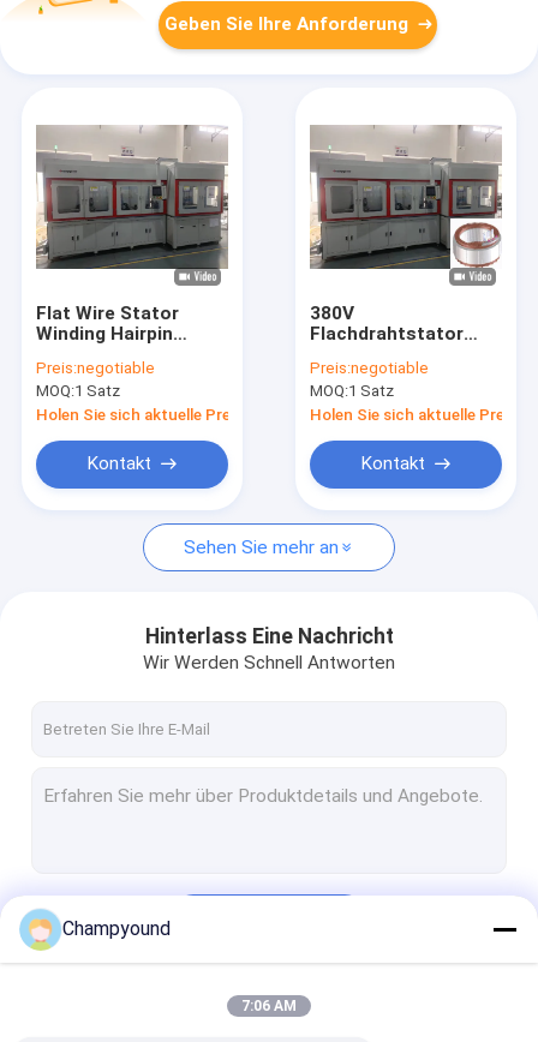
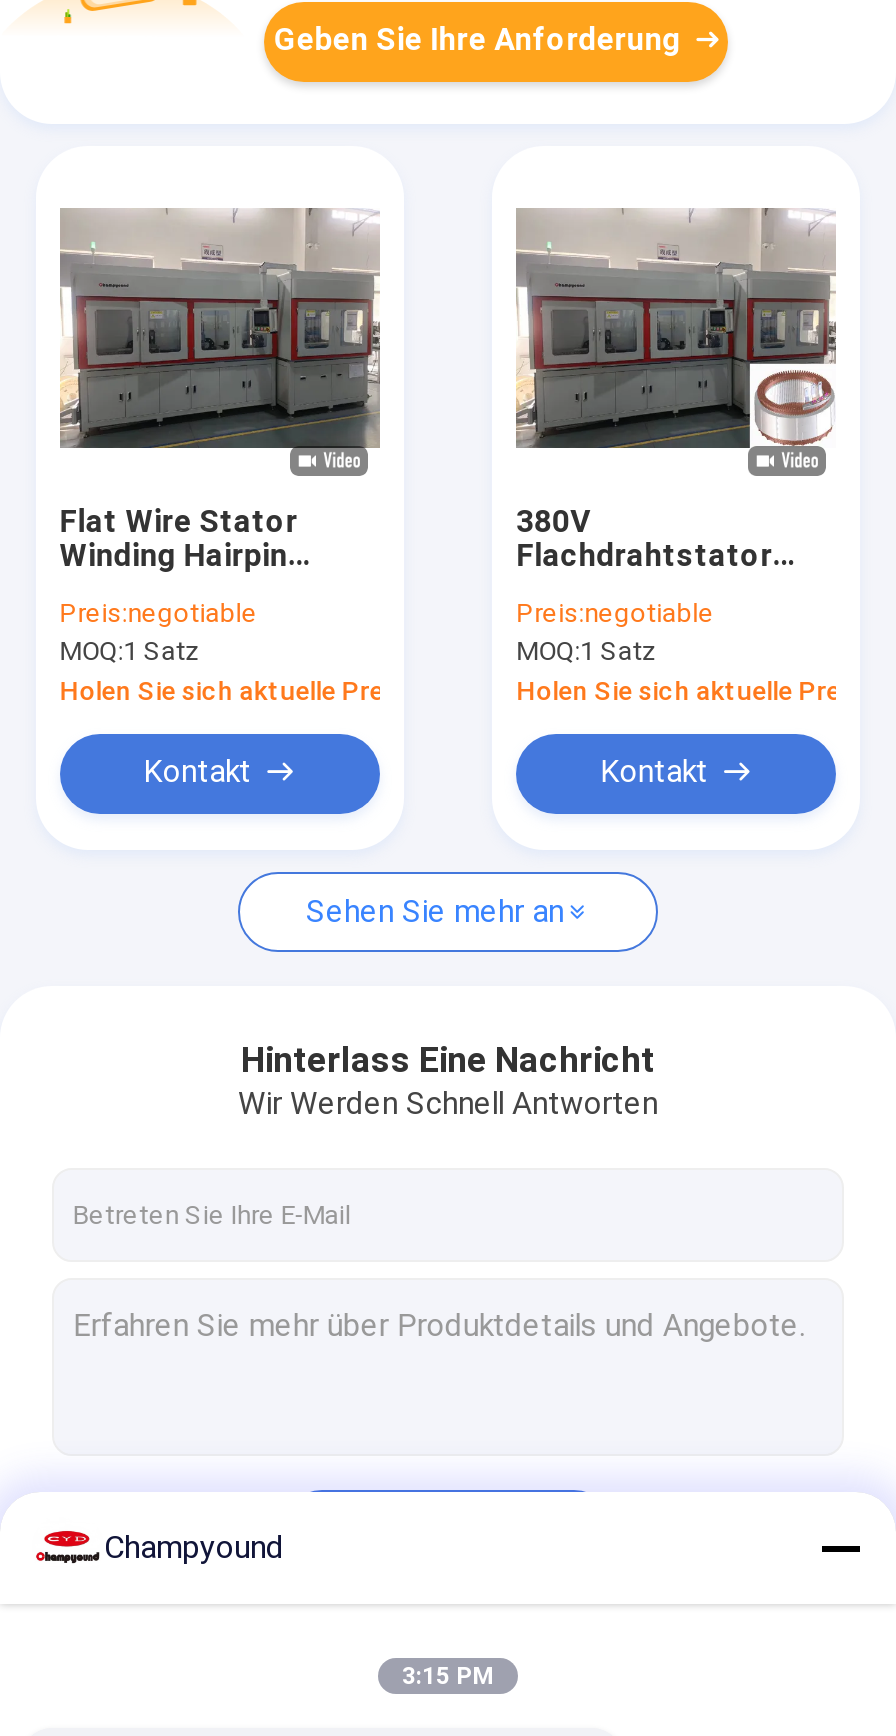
[19,908,59,952] [image] -> [34,1516,98,1584] [image]
[241,998,297,1014] 7:06 AM -> [402,1662,494,1690] 3:15 PM

